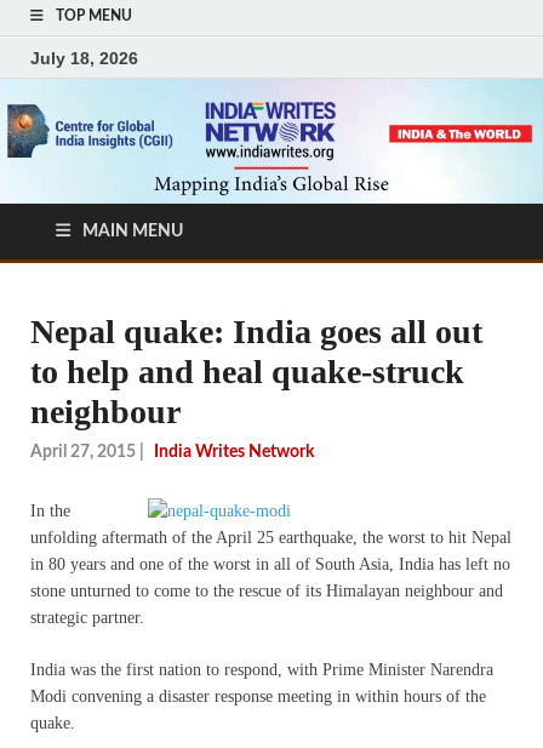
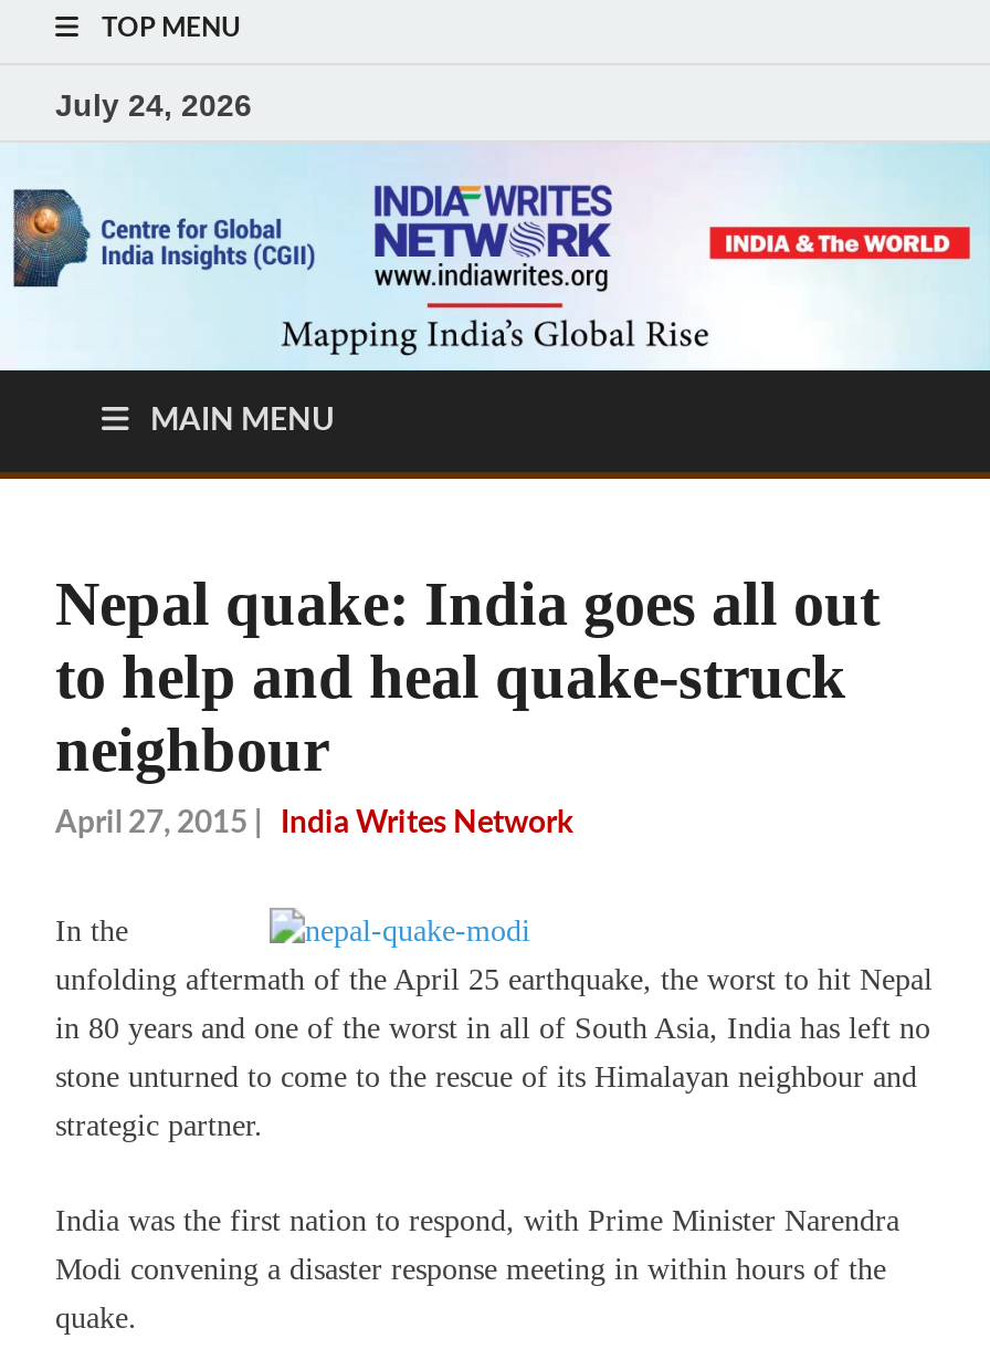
[30,48,138,67] July 18, 2026 -> [55,86,252,122] July 24, 2026

